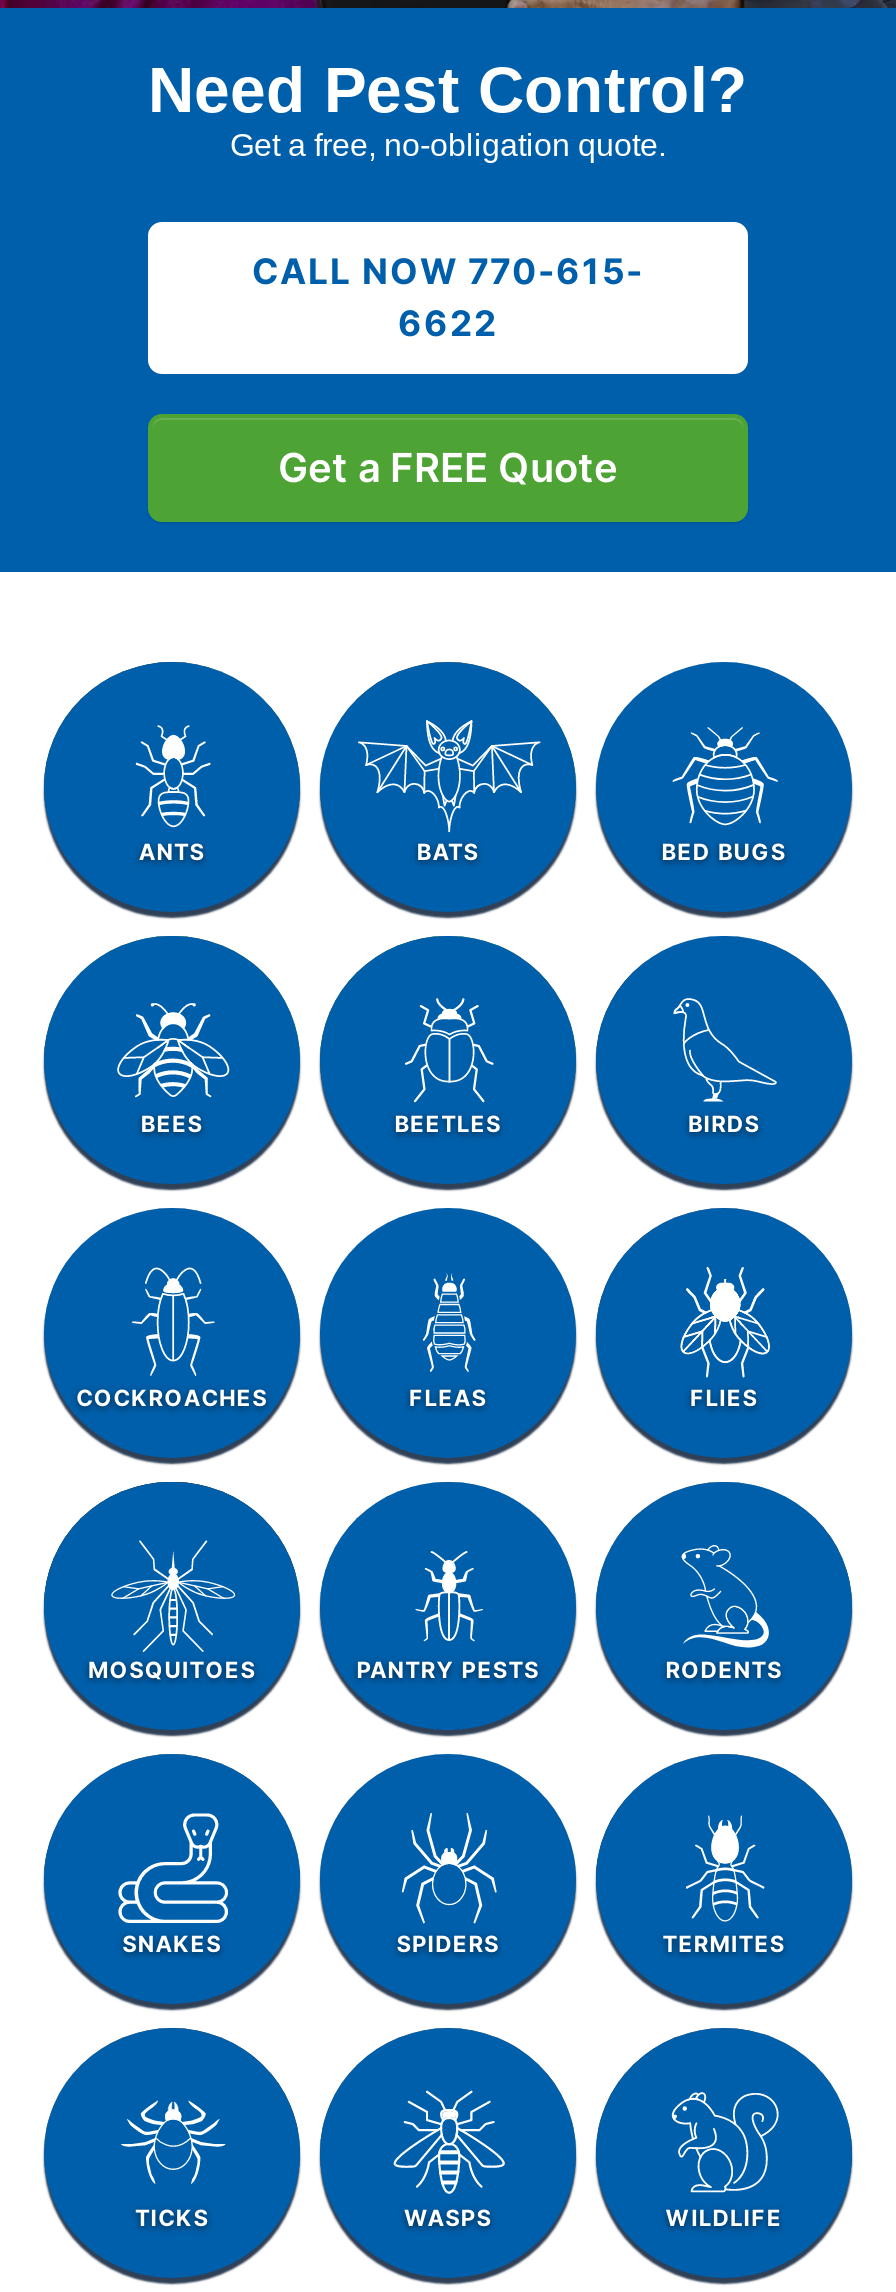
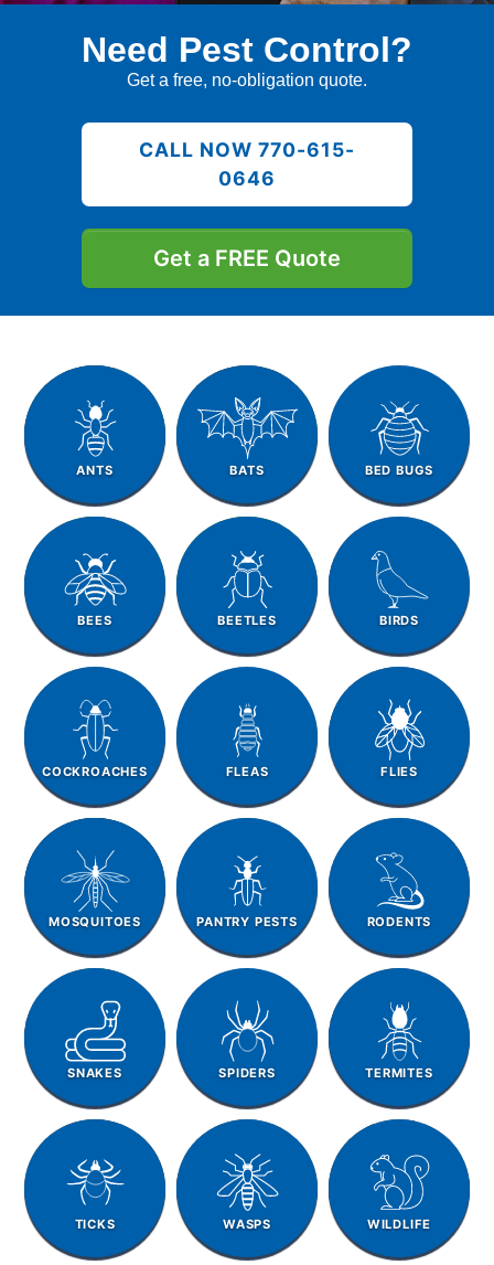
[398,302,498,344] 6622 -> [218,167,276,190] 0646

